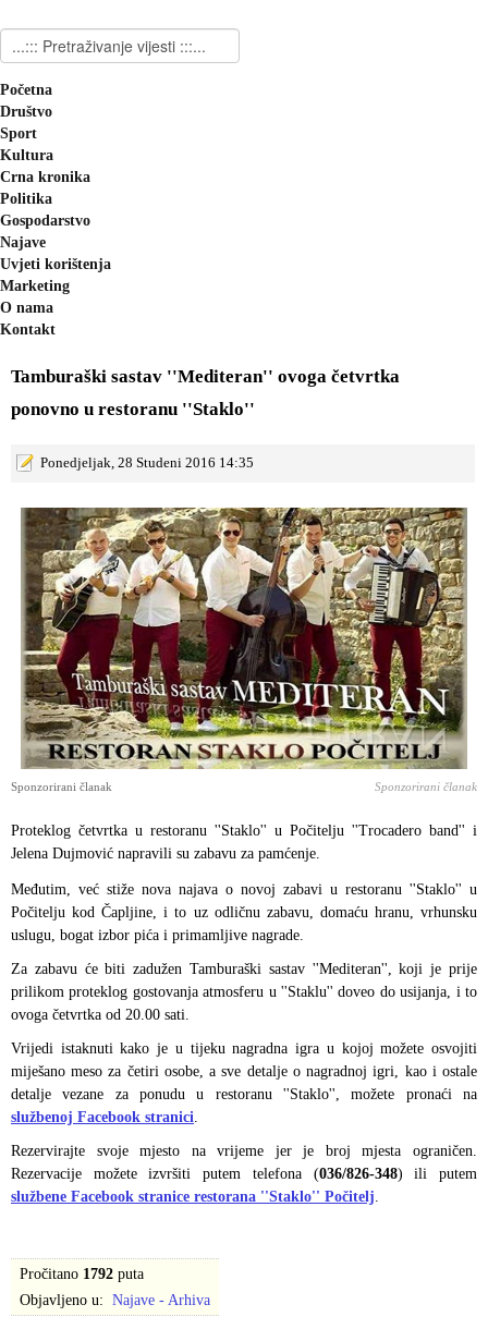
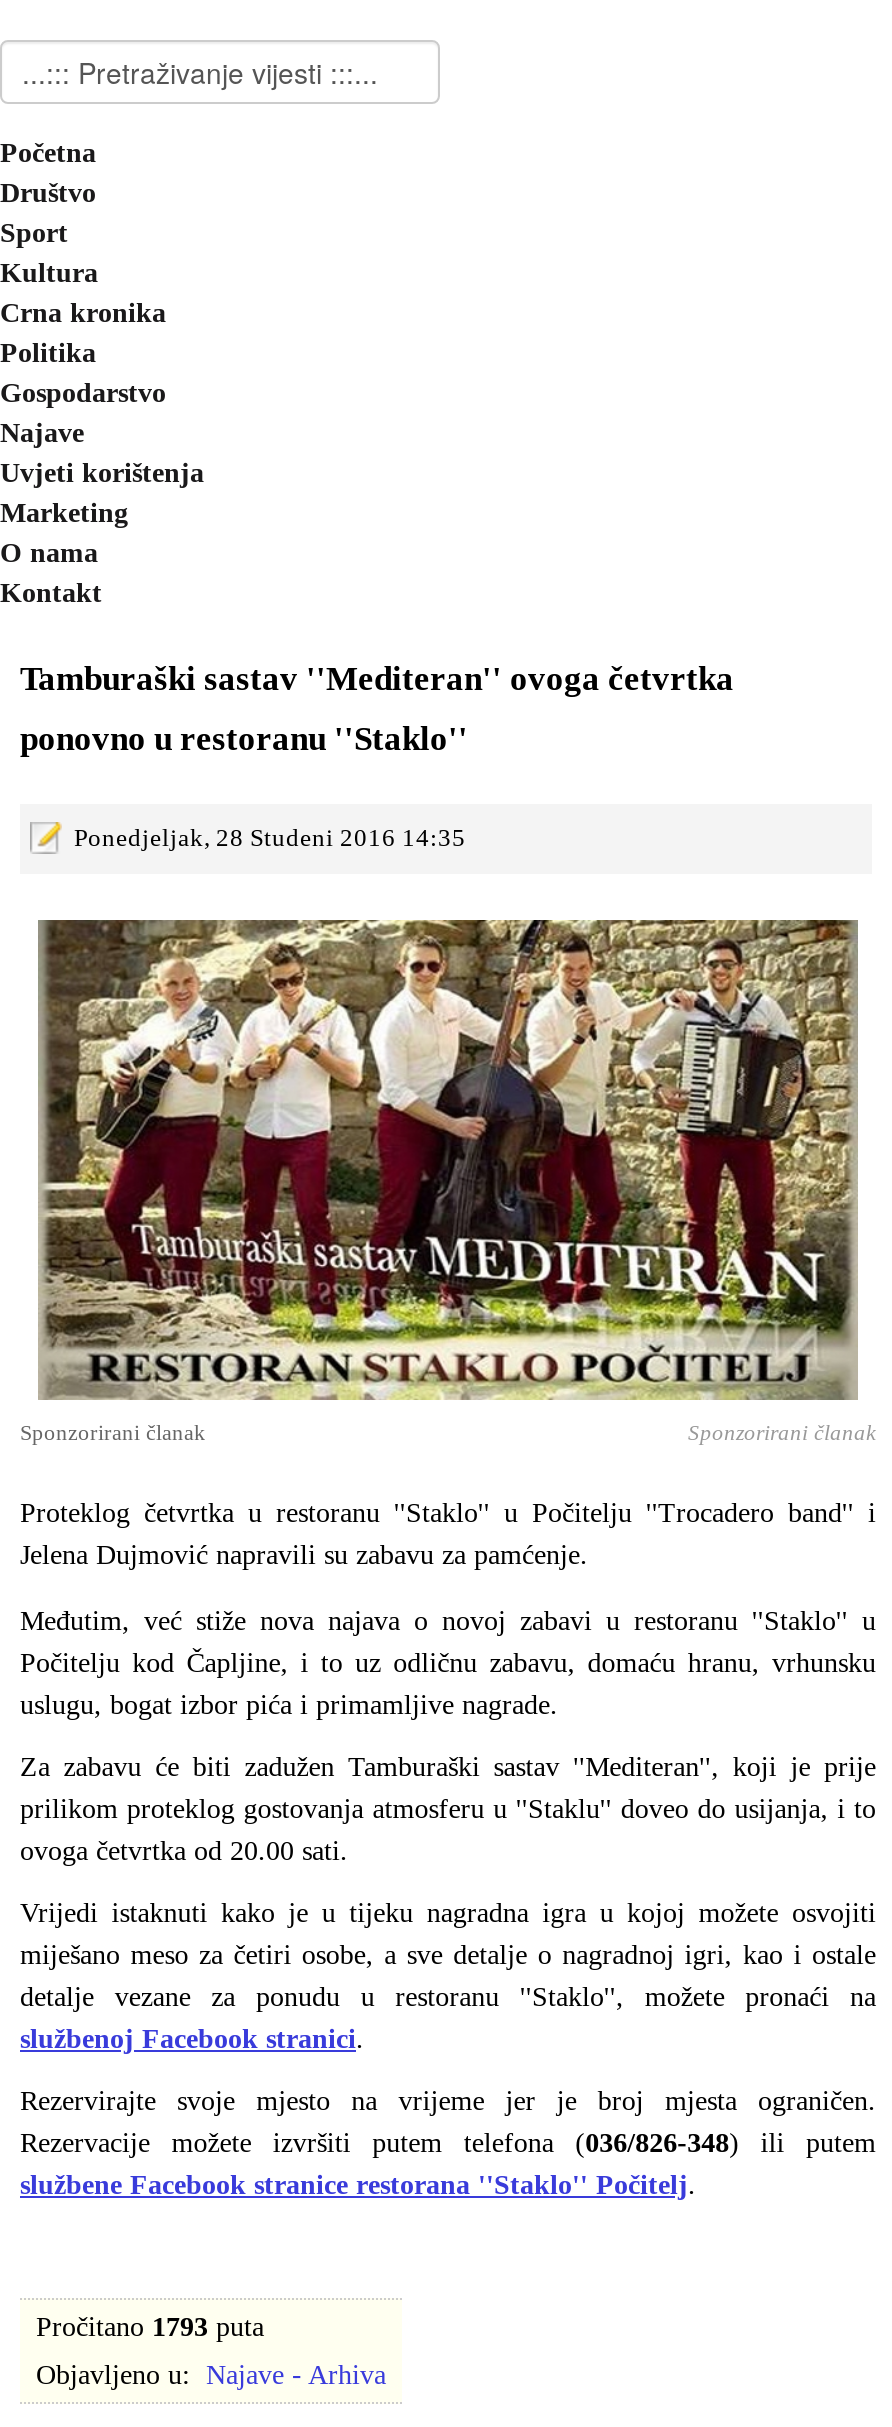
[20,1266,144,1282] Pročitano 1792 puta -> [36,2312,264,2342] Pročitano 1793 puta

